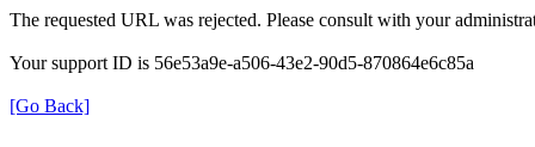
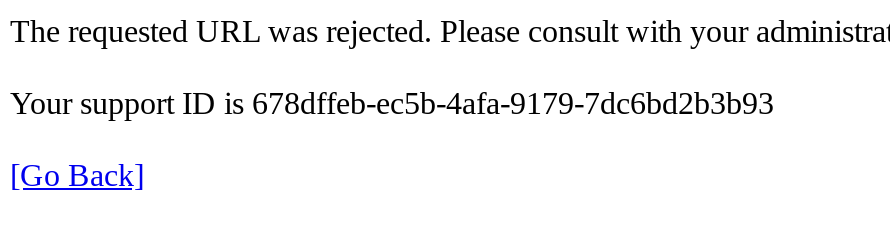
[10,53,474,73] Your support ID is 56e53a9e-a506-43e2-90d5-870864e6c85a -> [10,86,774,120] Your support ID is 678dffeb-ec5b-4afa-9179-7dc6bd2b3b93

